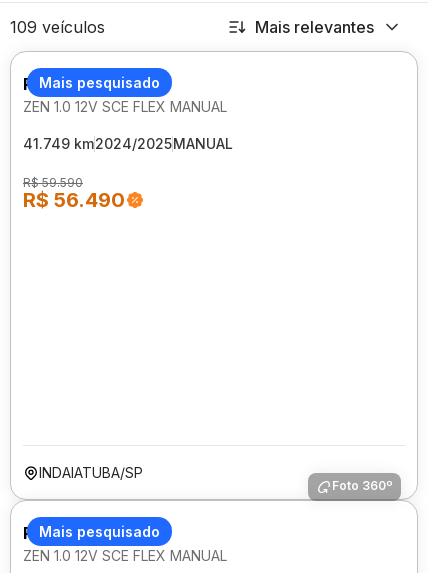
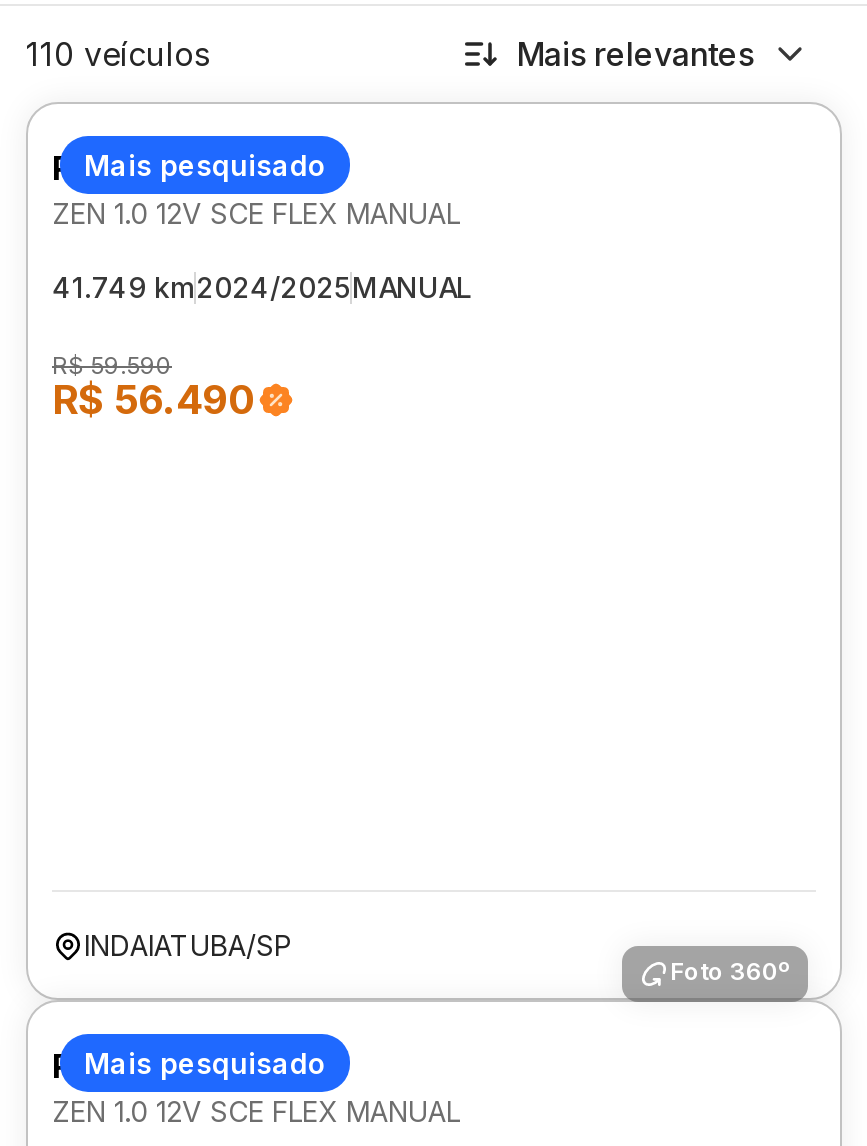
[10,17,105,37] 109 veículos -> [26,34,210,74] 110 veículos

